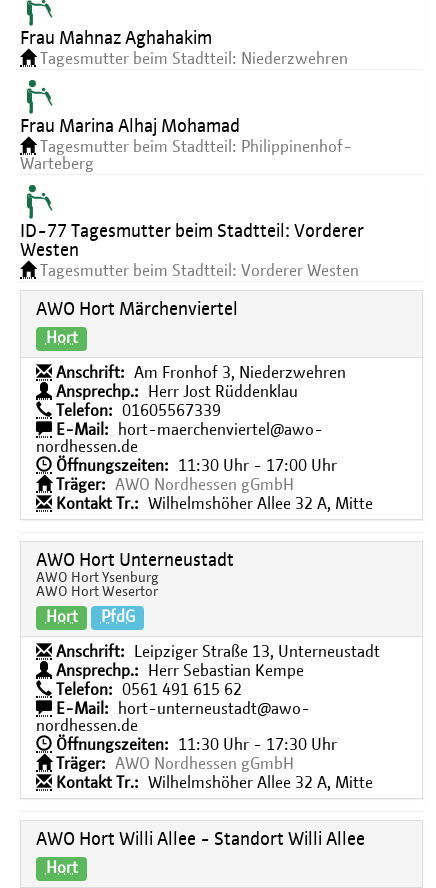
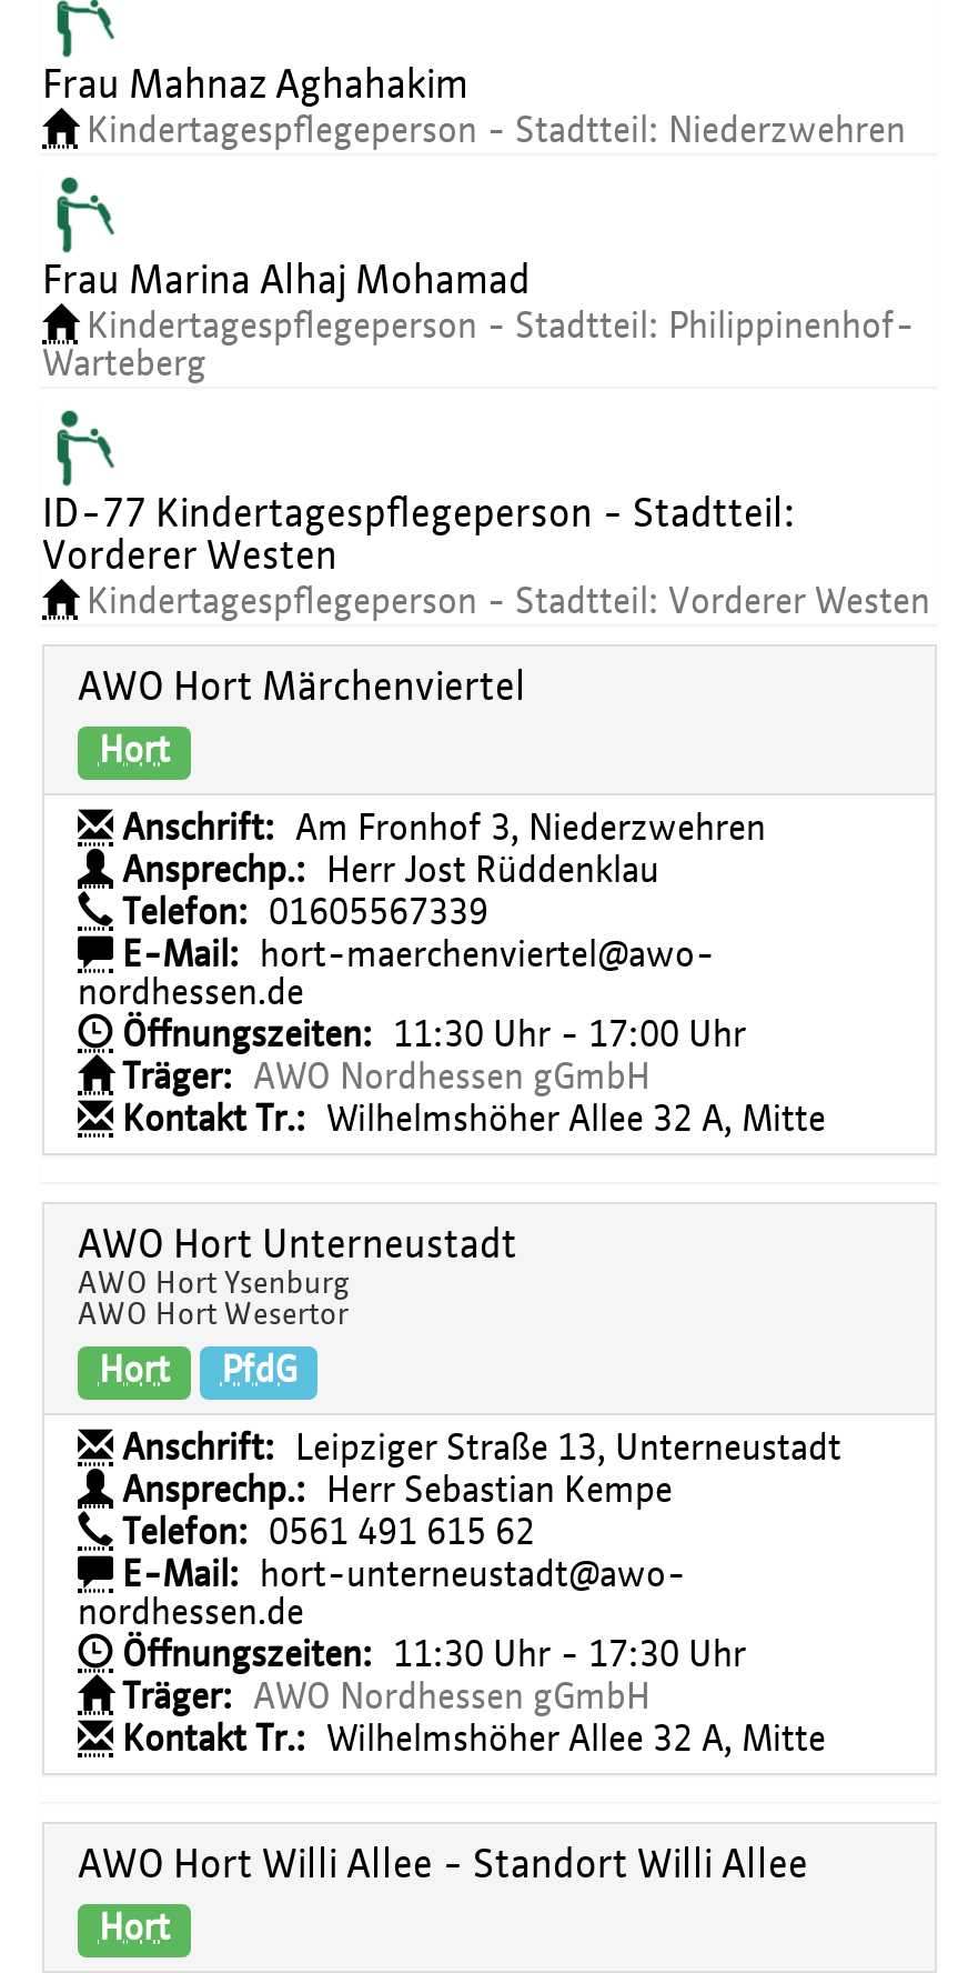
[40,51,348,67] Tagesmutter beim Stadtteil: Niederzwehren -> [87,114,906,150] Kindertagespflegeperson - Stadtteil: Niederzwehren
[40,139,352,155] Tagesmutter beim Stadtteil: Philippinenhof- -> [87,310,915,345] Kindertagespflegeperson - Stadtteil: Philippinenhof-
[20,223,364,279] ID-77 Tagesmutter beim Stadtteil: Vorderer | Westen | Tagesmutter beim Stadtteil: Vorderer Westen -> [42,496,930,621] ID-77 Kindertagespflegeperson - Stadtteil: | Vorderer Westen | Kindertagespflegeperson - Stadtteil: Vorderer Westen

